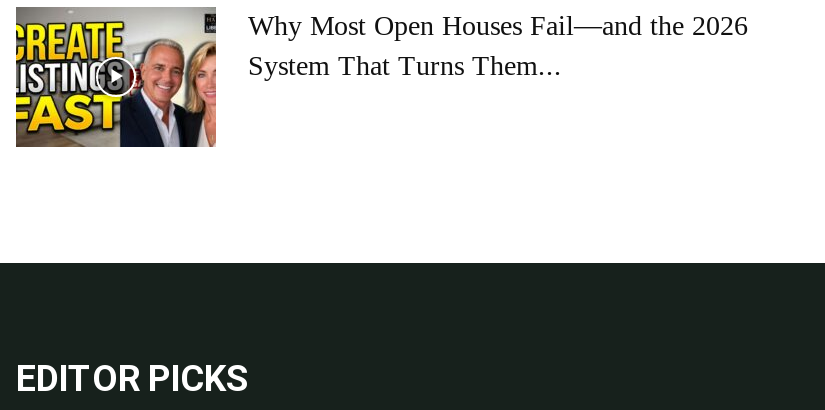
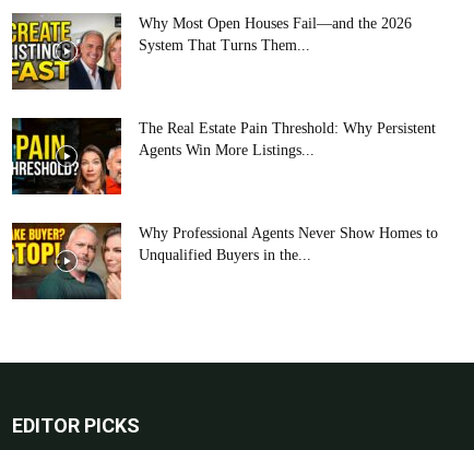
none -> [11,117,436,196] [image] | The Real Estate Pain Threshold: Why Persistent | Agents Win More Listings...
none -> [11,222,438,300] [image] | Why Professional Agents Never Show Homes to | Unqualified Buyers in the...

